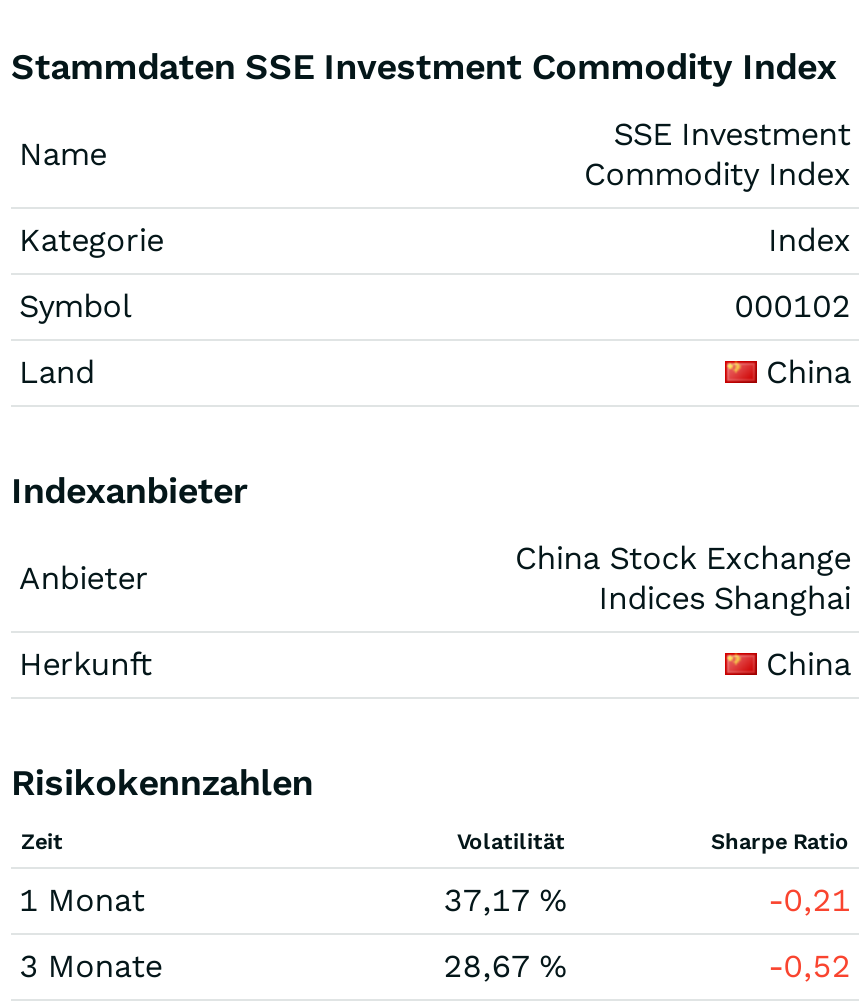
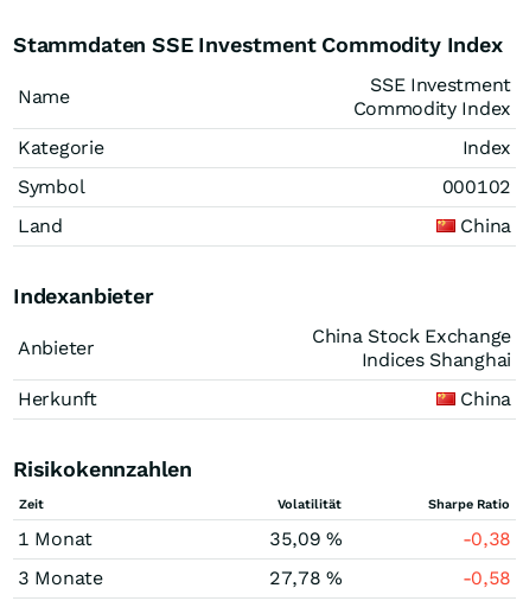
[443,881,567,919] 37,17 % -> [269,528,343,550] 35,09 %
[768,881,851,919] -0,21 -> [462,528,511,550] -0,38
[443,947,567,985] 28,67 % -> [269,567,343,589] 27,78 %
[768,947,851,985] -0,52 -> [462,567,511,589] -0,58

